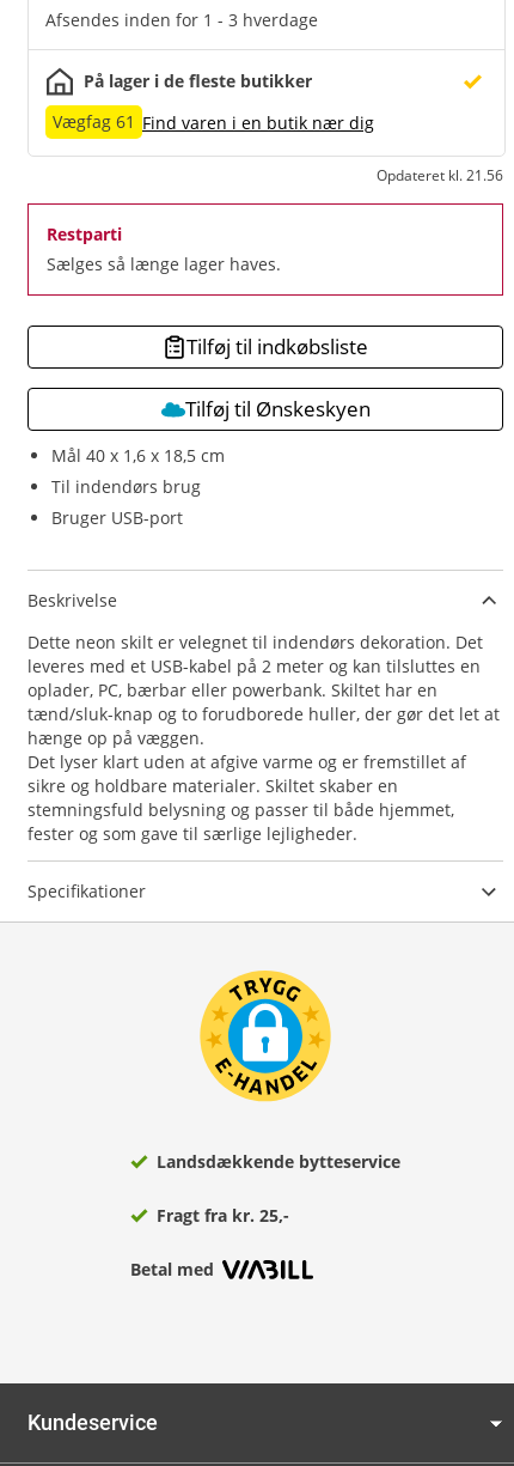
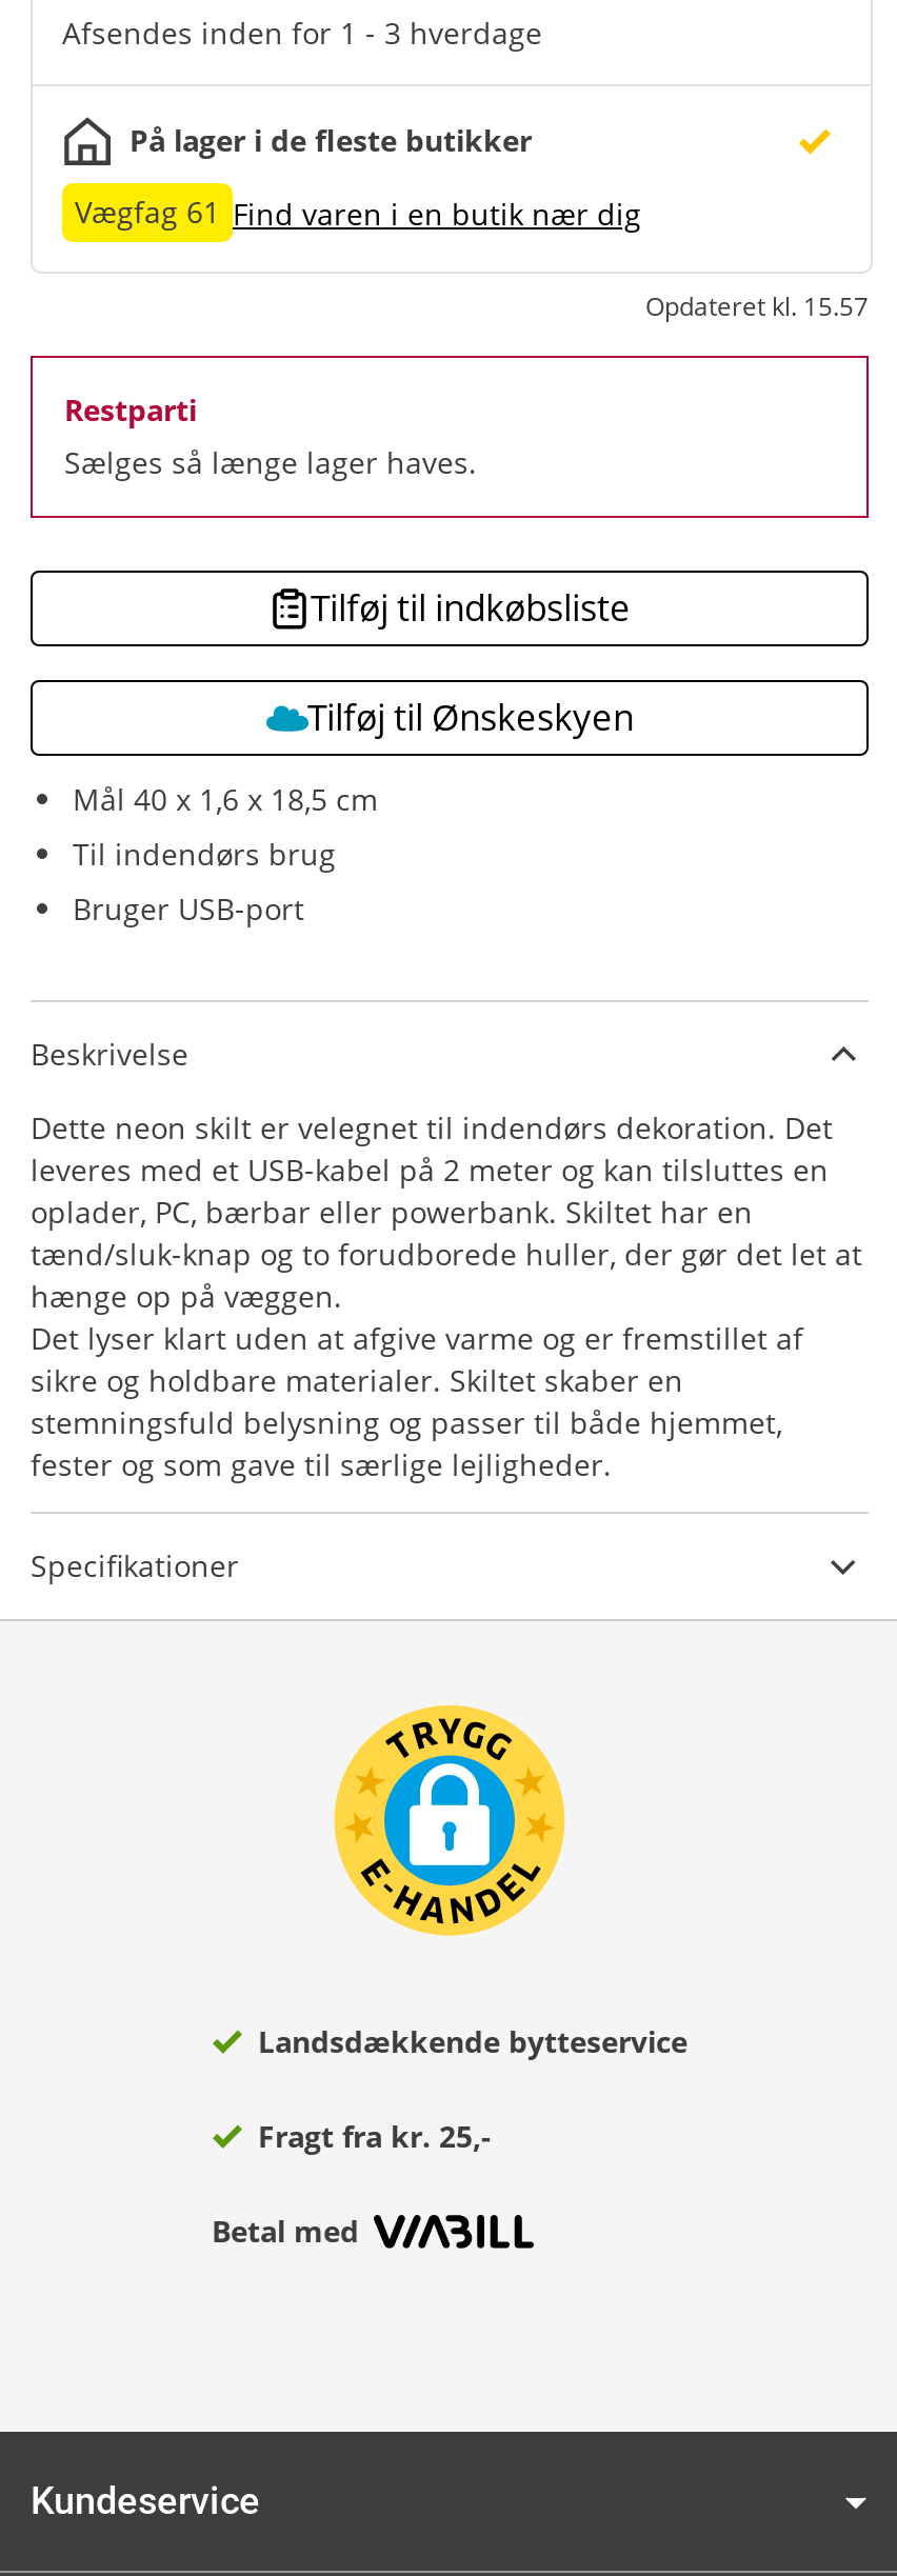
[377,165,503,185] Opdateret kl. 21.56 -> [645,288,869,324] Opdateret kl. 15.57

